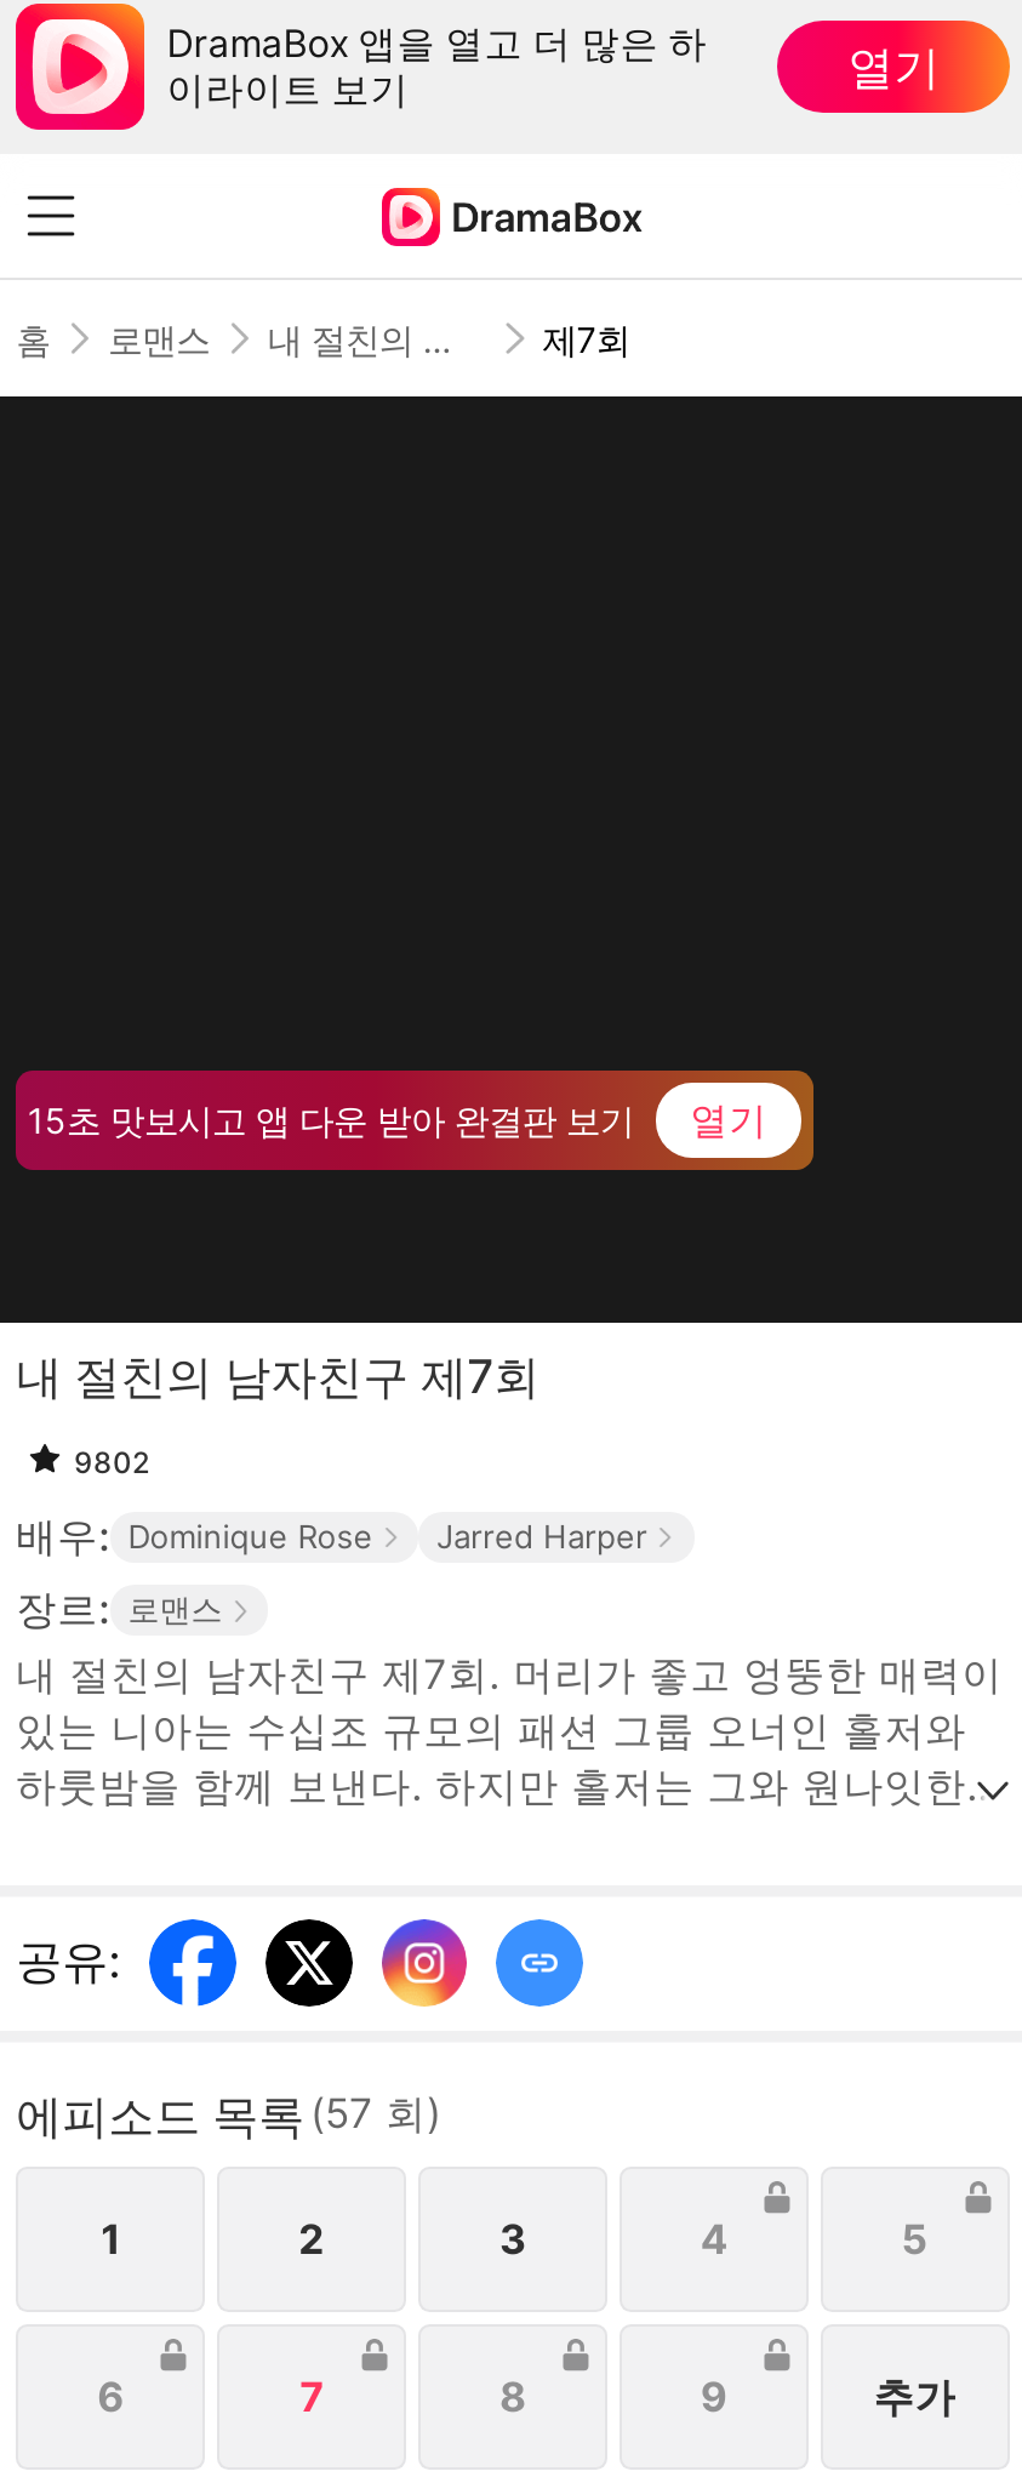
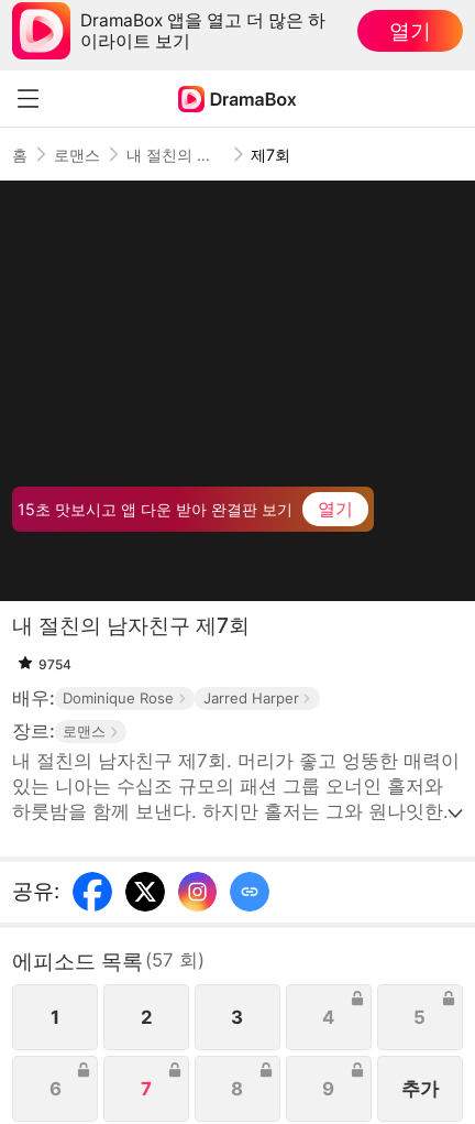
[74,1443,149,1480] 9802 -> [38,656,71,672] 9754

